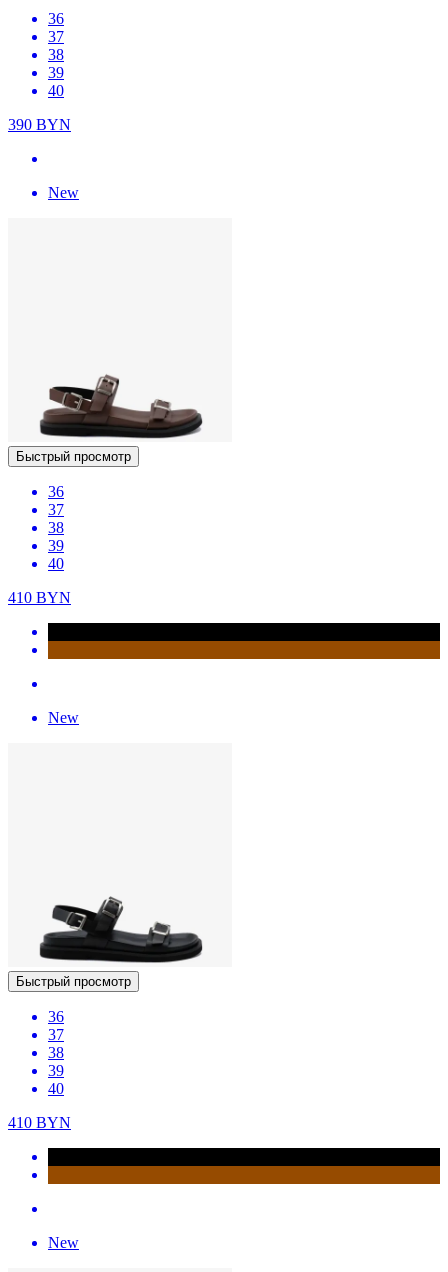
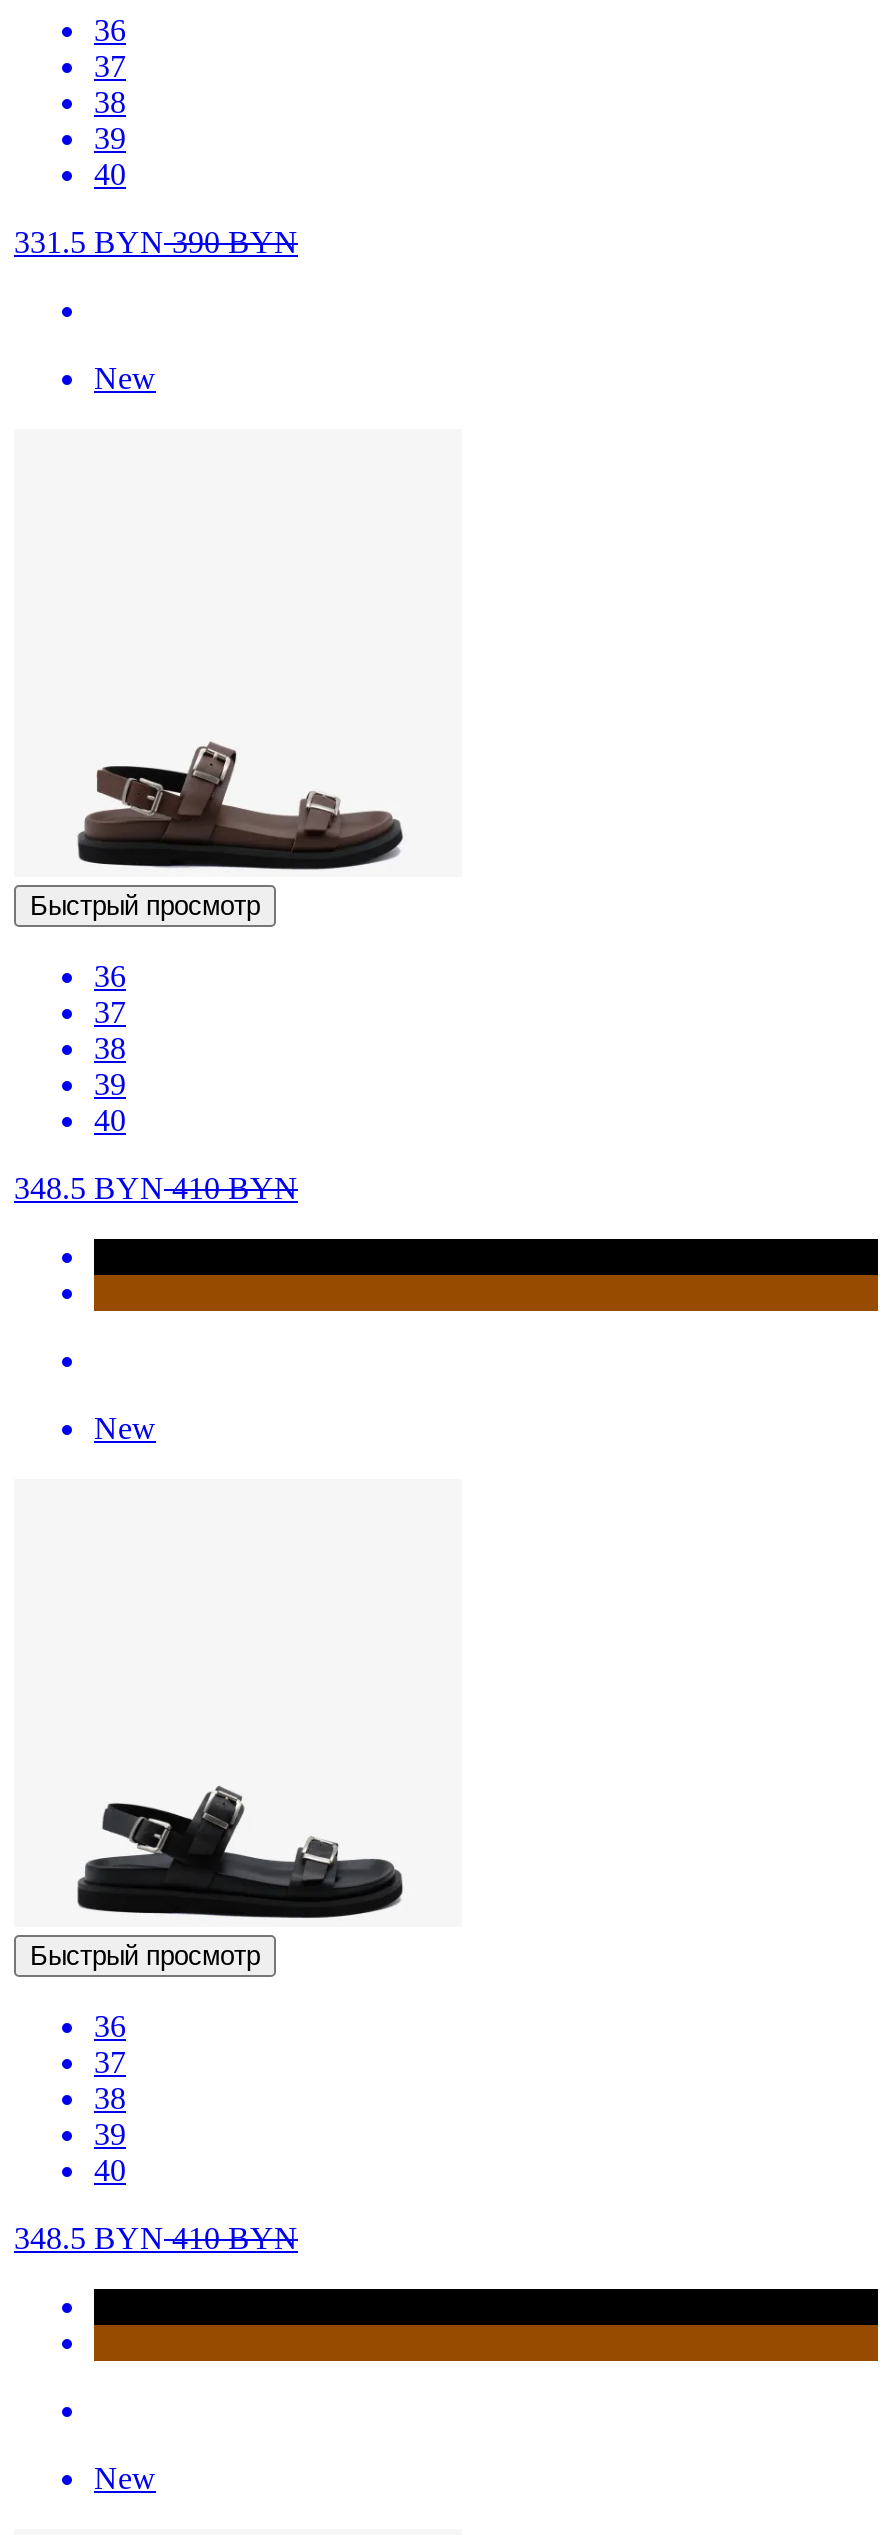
[8,116,71,133] 390 BYN -> [14,225,298,259] 331.5 BYN390BYN
[8,589,71,606] 410 BYN -> [14,1171,298,1205] 348.5 BYN410BYN
[8,1114,71,1131] 410 BYN -> [14,2221,298,2255] 348.5 BYN410BYN

